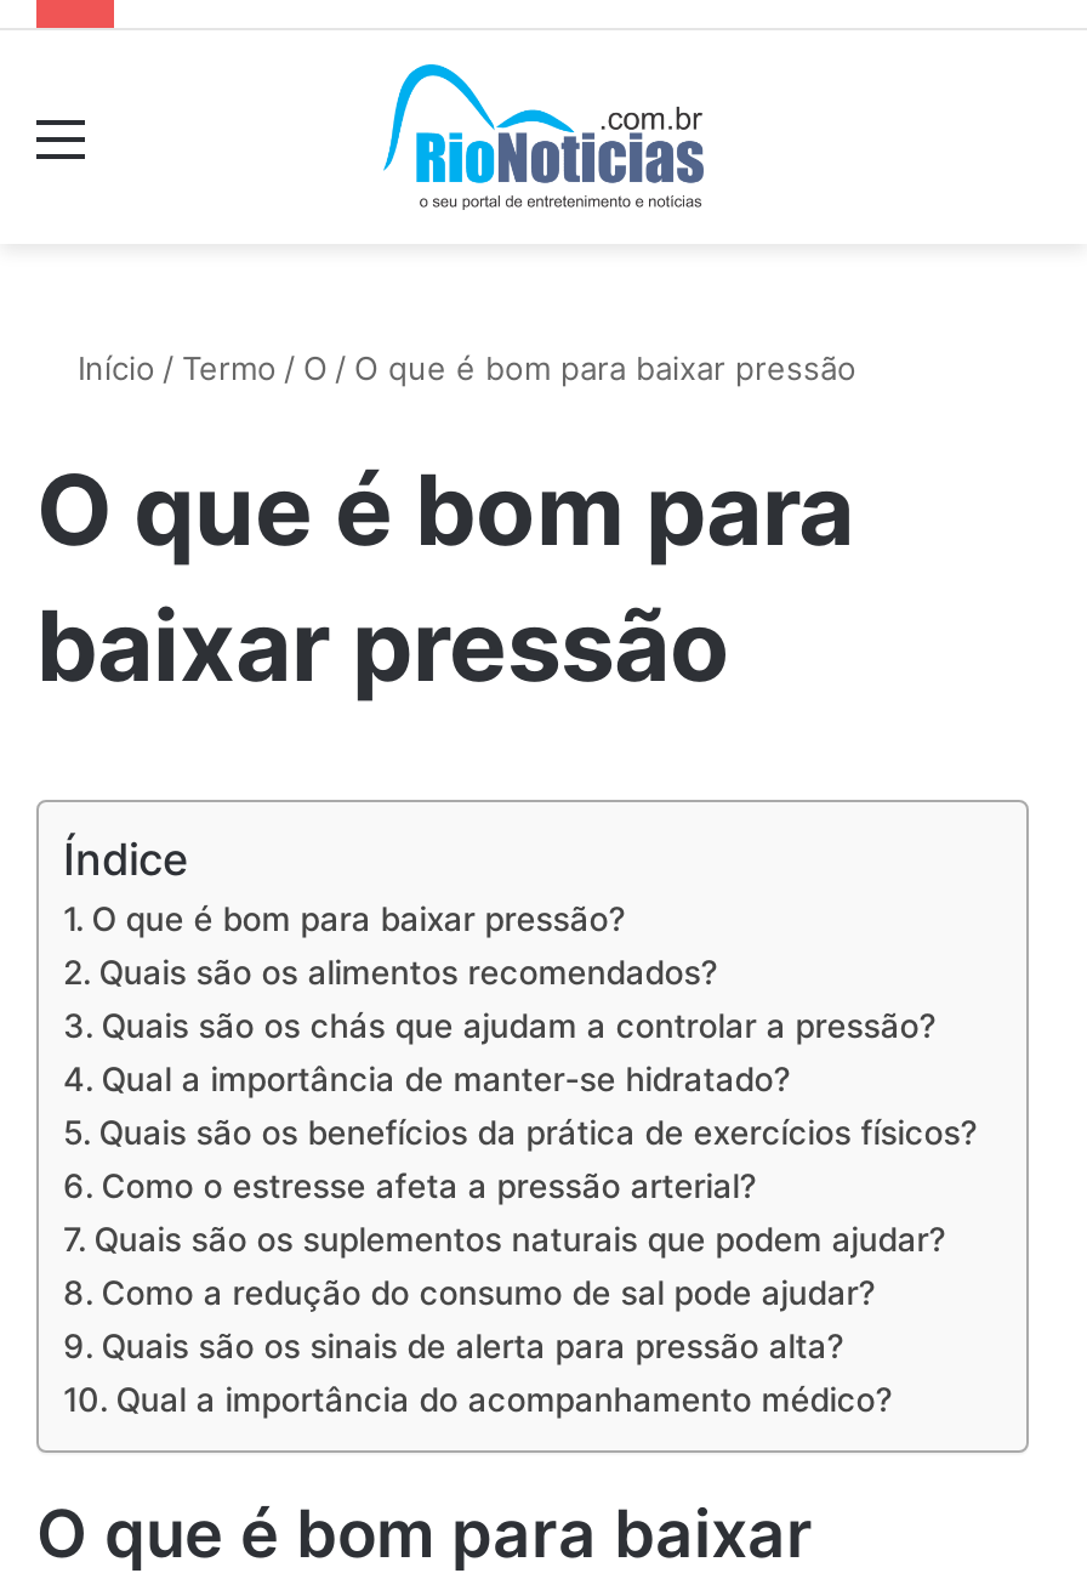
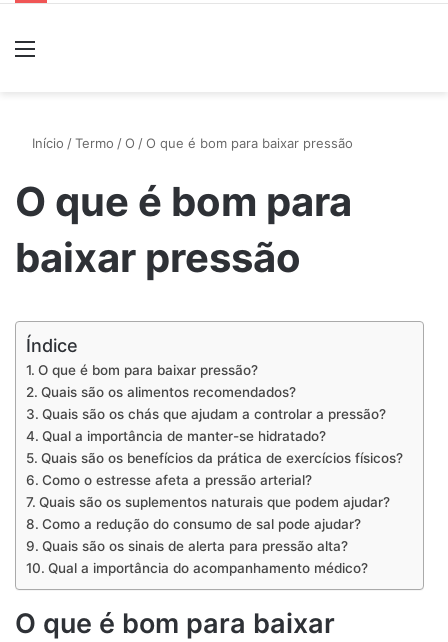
[381,62,706,210] [image] -> none

